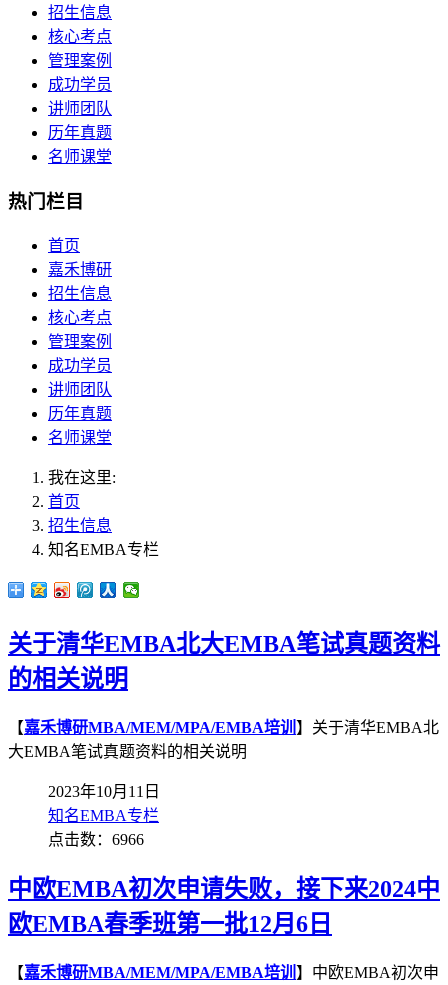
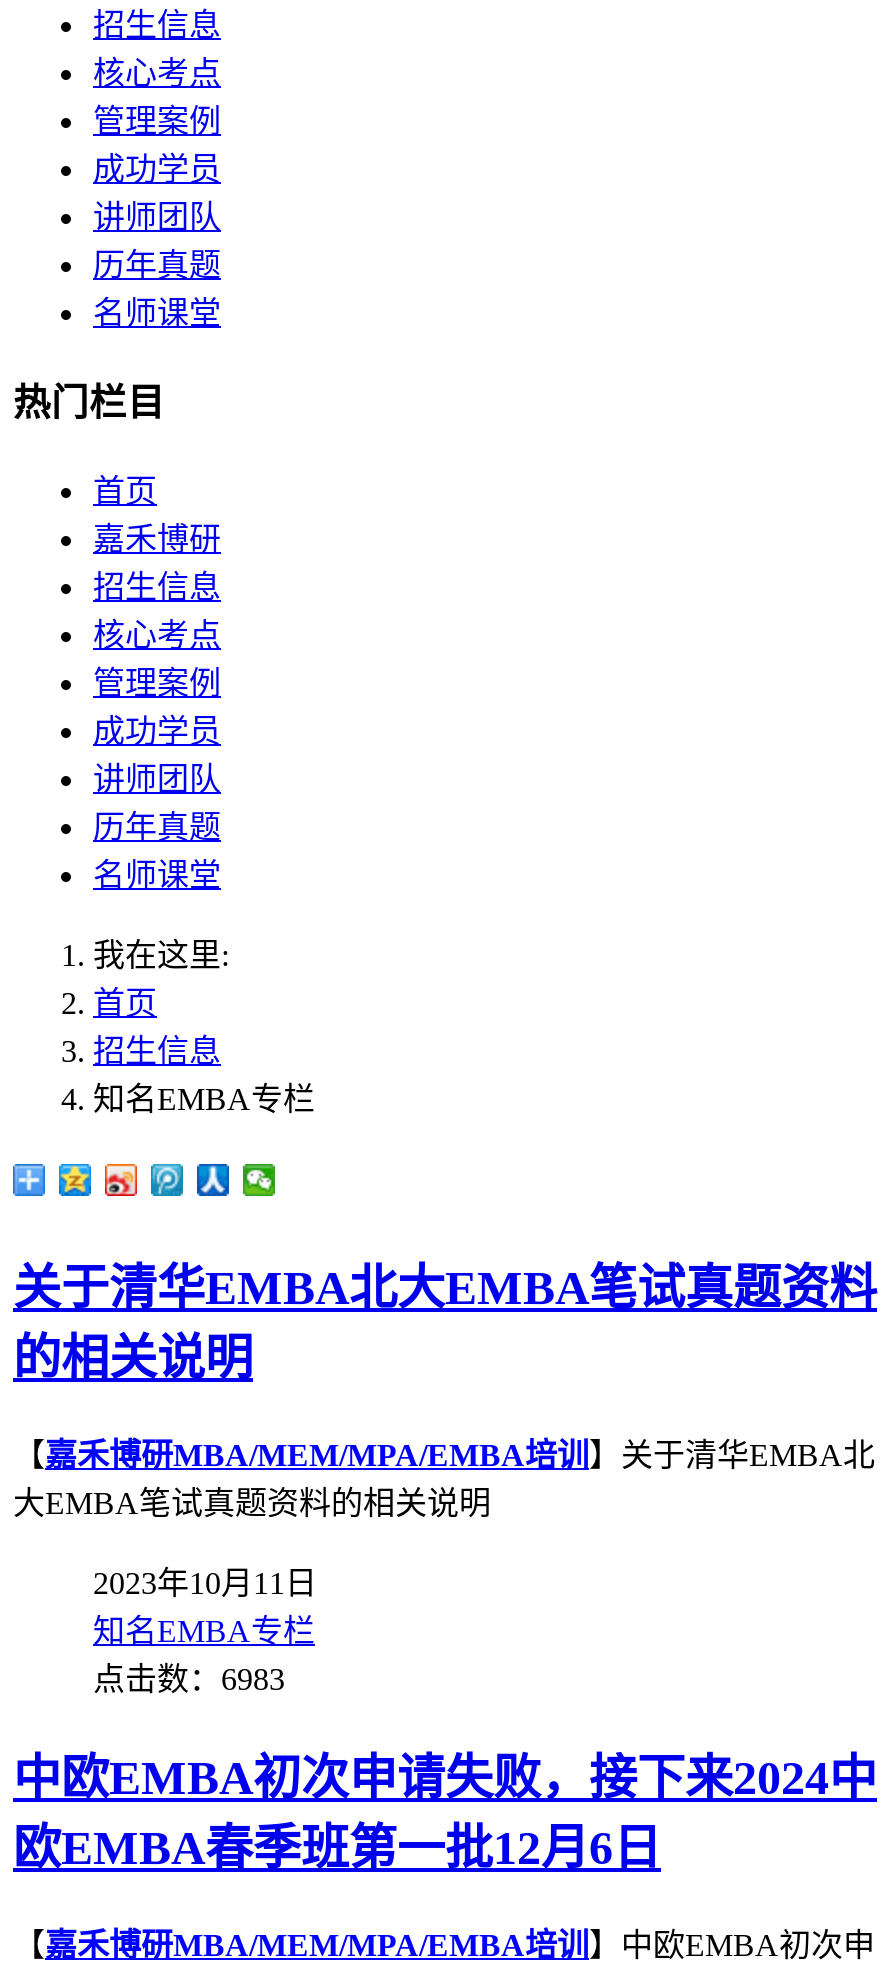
[48,830,144,847] 点击数：6966 -> [93,1661,285,1695] 点击数：6983

